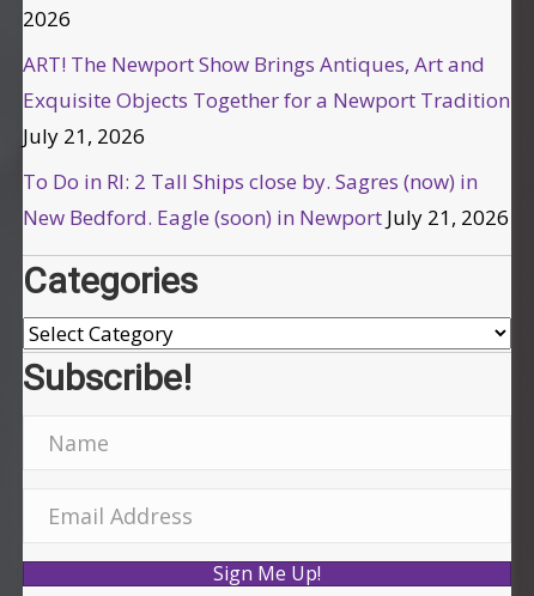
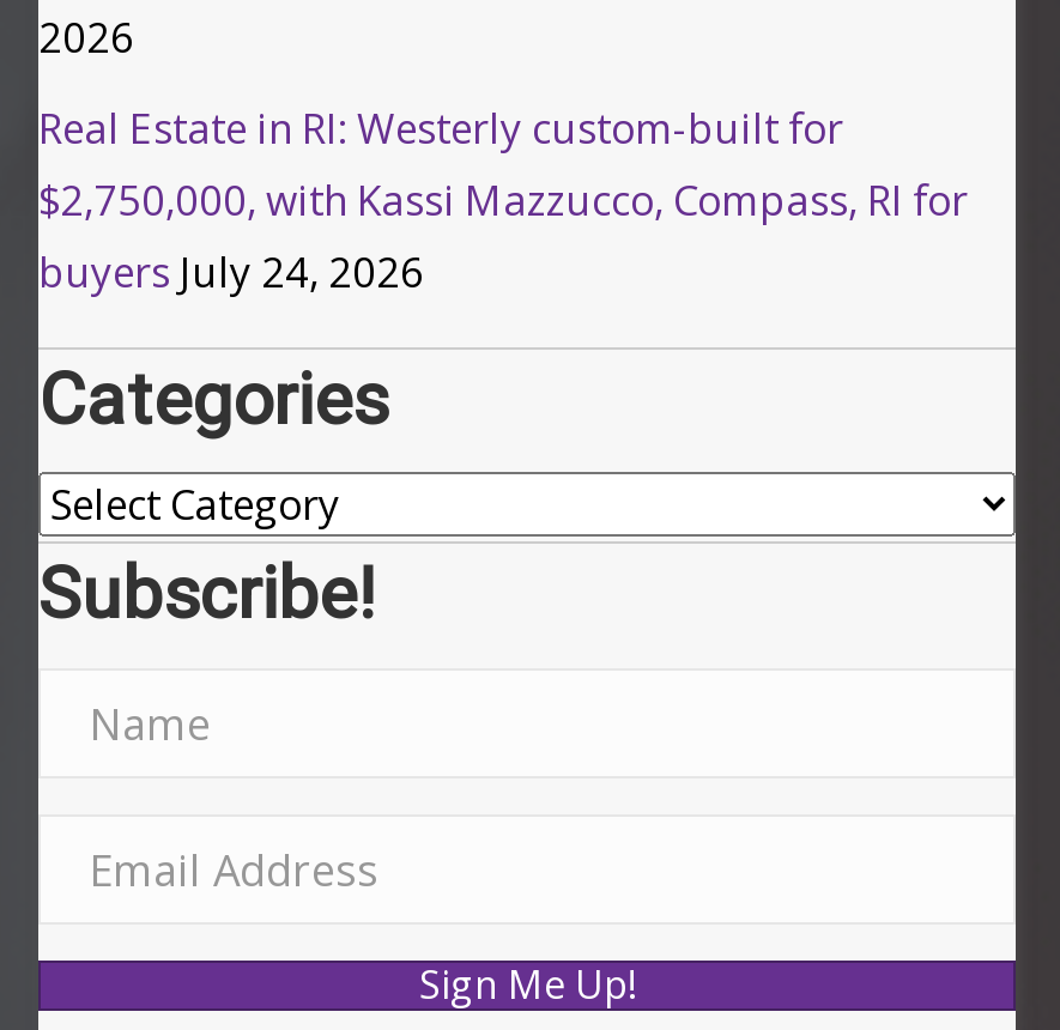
[23,50,510,231] ART! The Newport Show Brings Antiques, Art and | Exquisite Objects Together for a Newport Tradition | July 21, 2026 | To Do in RI: 2 Tall Ships close by. Sagres (now) in | New Bedford. Eagle (soon) in Newport July 21, 2026 -> [38,101,968,299] Real Estate in RI: Westerly custom-built for | $2,750,000, with Kassi Mazzucco, Compass, RI for | buyers July 24, 2026

